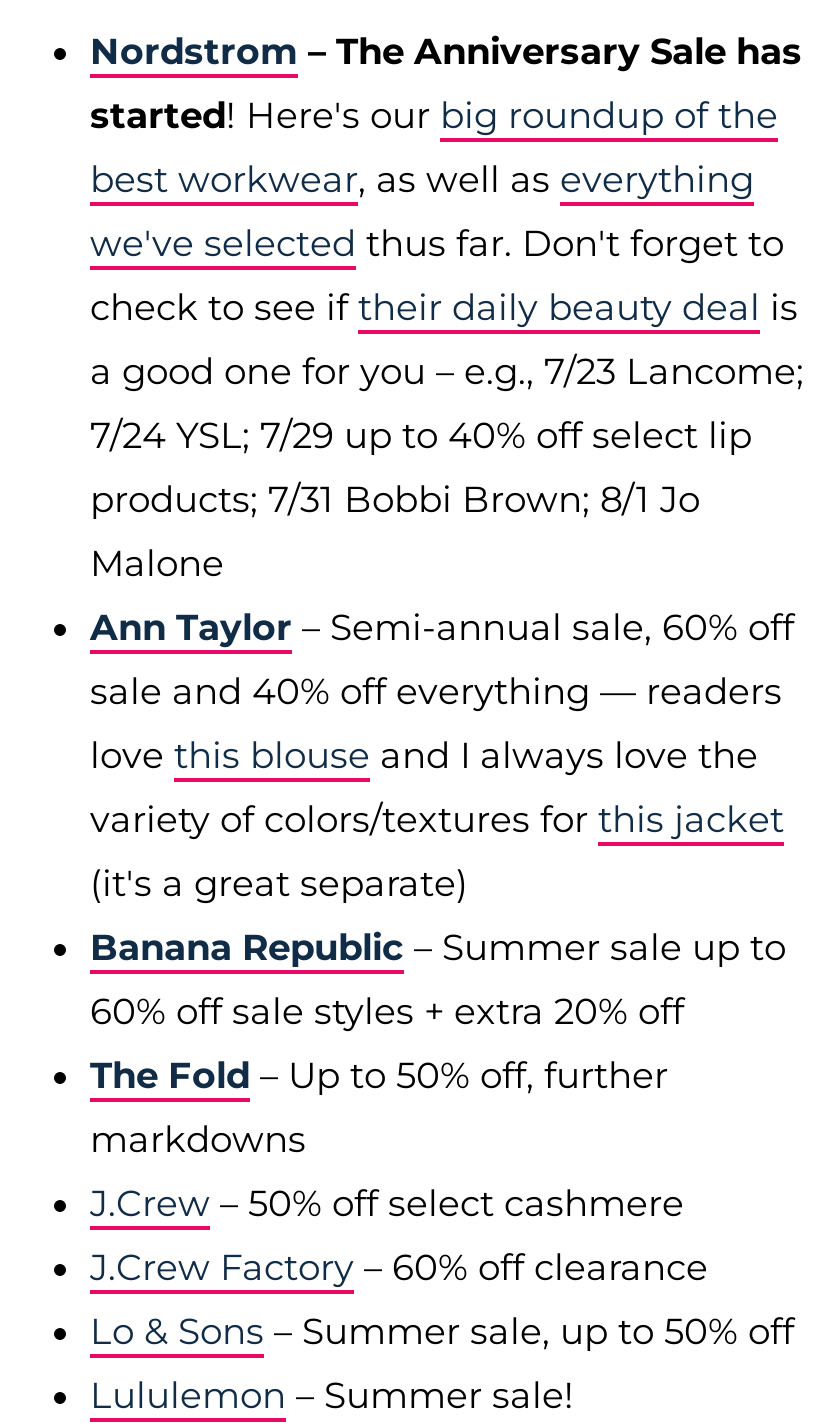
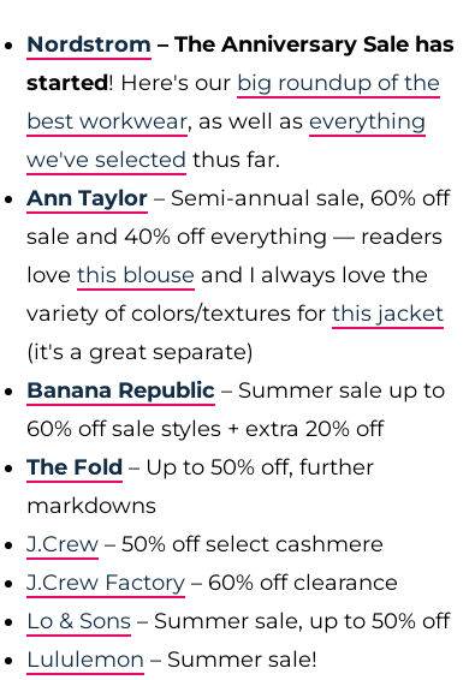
[90,222,804,586] we've selected thus far. Don't forget to | check to see if their daily beauty deal is | a good one for you – e.g., 7/23 Lancome; | 7/24 YSL; 7/29 up to 40% off select lip | products; 7/31 Bobbi Brown; 8/1 Jo | Malone -> [26,147,280,173] we've selected thus far.

